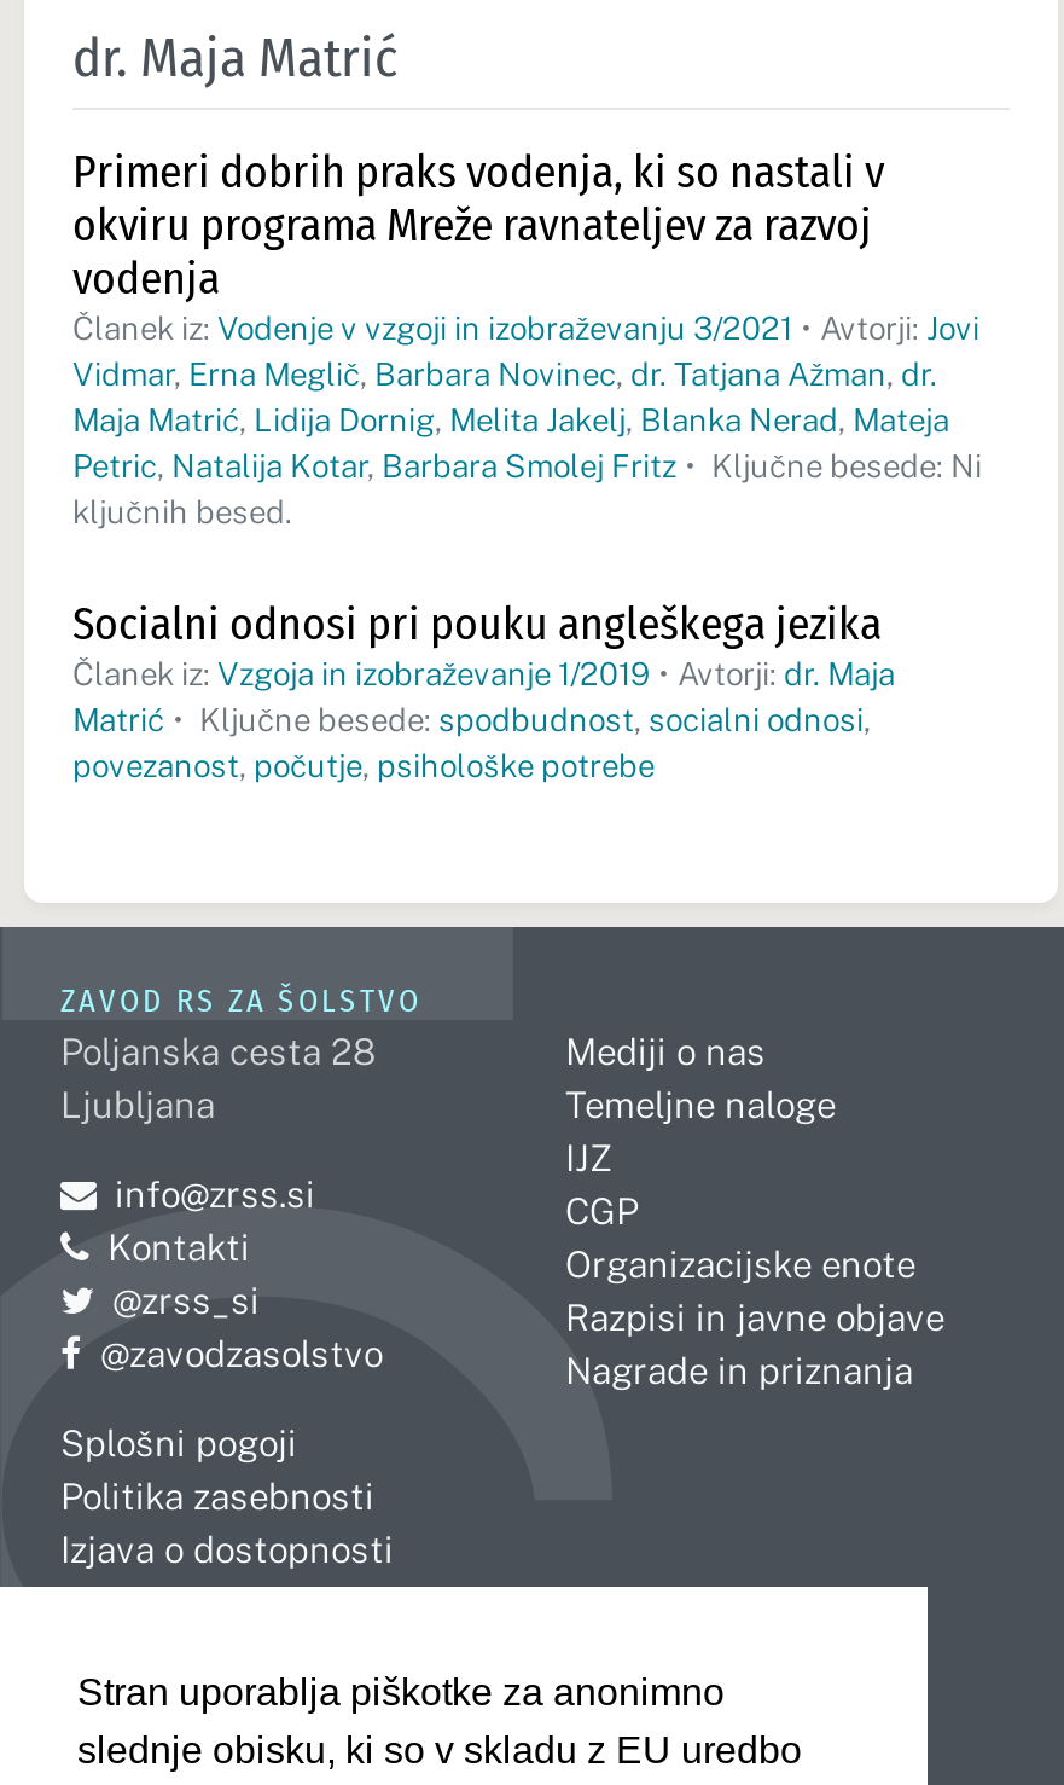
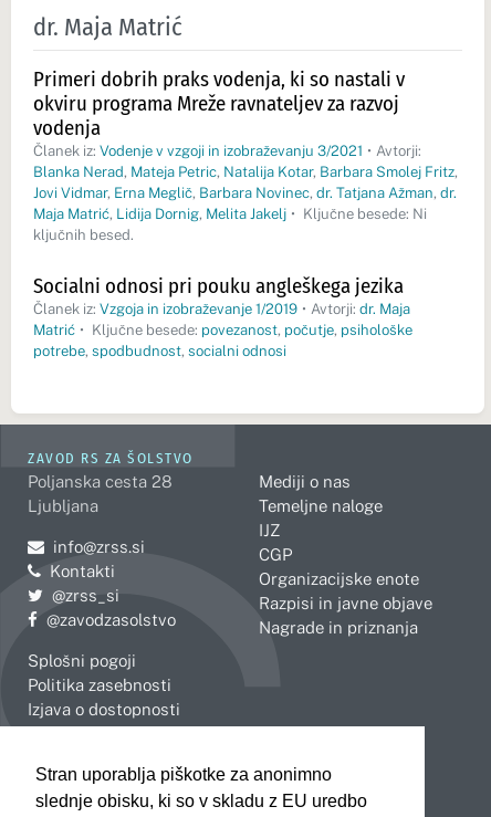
[72,311,982,485] Članek iz: Vodenje v vzgoji in izobraževanju 3/2021 • Avtorji: Jovi | Vidmar, Erna Meglič, Barbara Novinec, dr. Tatjana Ažman, dr. | Maja Matrić, Lidija Dornig, Melita Jakelj, Blanka Nerad, Mateja | Petric, Natalija Kotar, Barbara Smolej Fritz • Ključne besede: Ni -> [33,143,458,222] Članek iz: Vodenje v vzgoji in izobraževanju 3/2021 • Avtorji: | Blanka Nerad, Mateja Petric, Natalija Kotar, Barbara Smolej Fritz, | Jovi Vidmar, Erna Meglič, Barbara Novinec, dr. Tatjana Ažman, dr. | Maja Matrić, Lidija Dornig, Melita Jakelj • Ključne besede: Ni
[72,703,871,785] Matrić • Ključne besede: spodbudnost, socialni odnosi, | povezanost, počutje, psihološke potrebe -> [33,322,412,360] Matrić • Ključne besede: povezanost, počutje, psihološke | potrebe, spodbudnost, socialni odnosi

